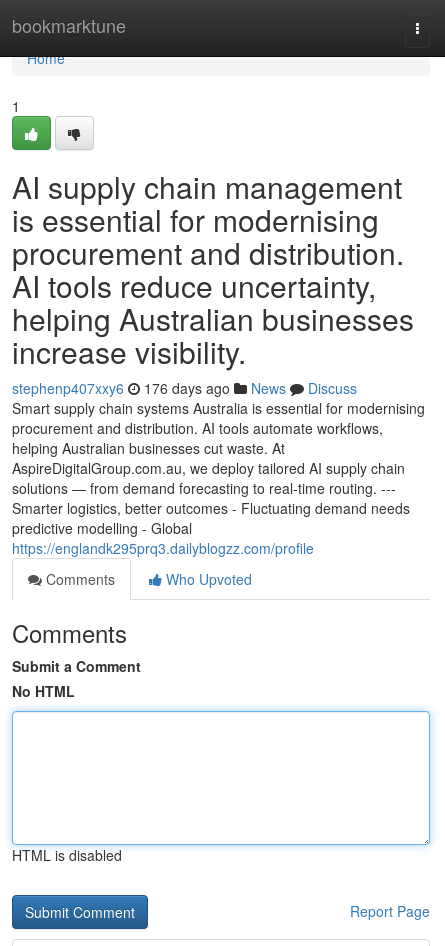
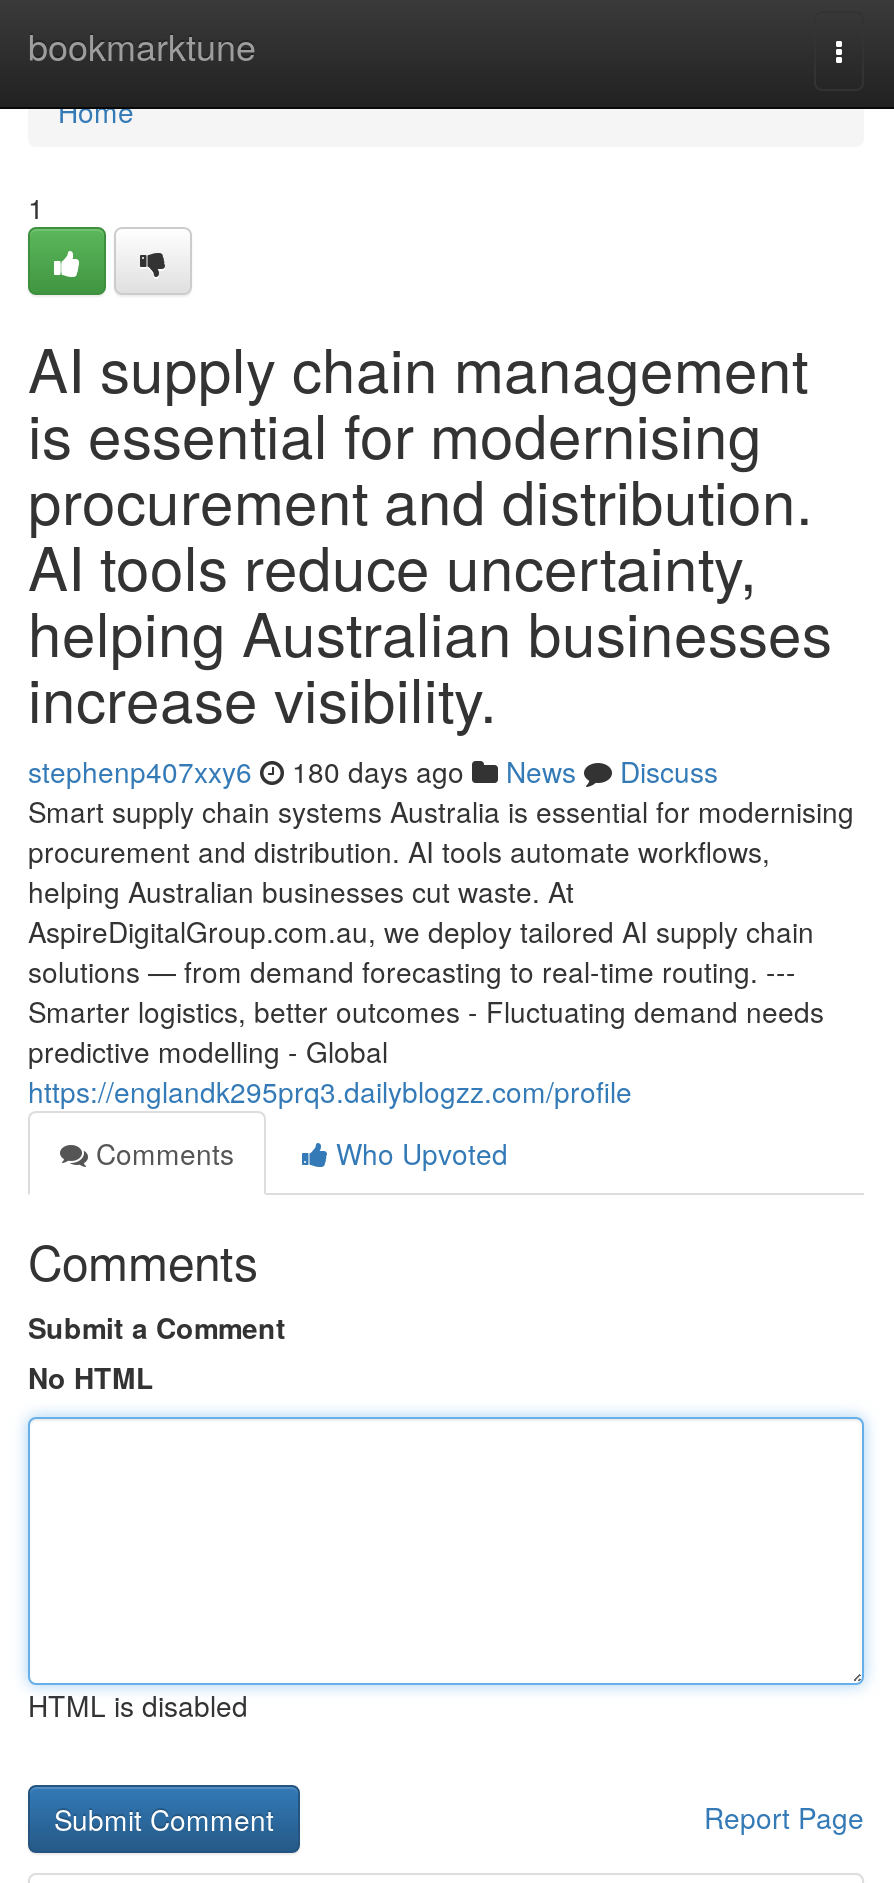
[12,378,357,398] stephenp407xxy6 176 days ago News Discuss -> [28,751,718,791] stephenp407xxy6 180 days ago News Discuss

